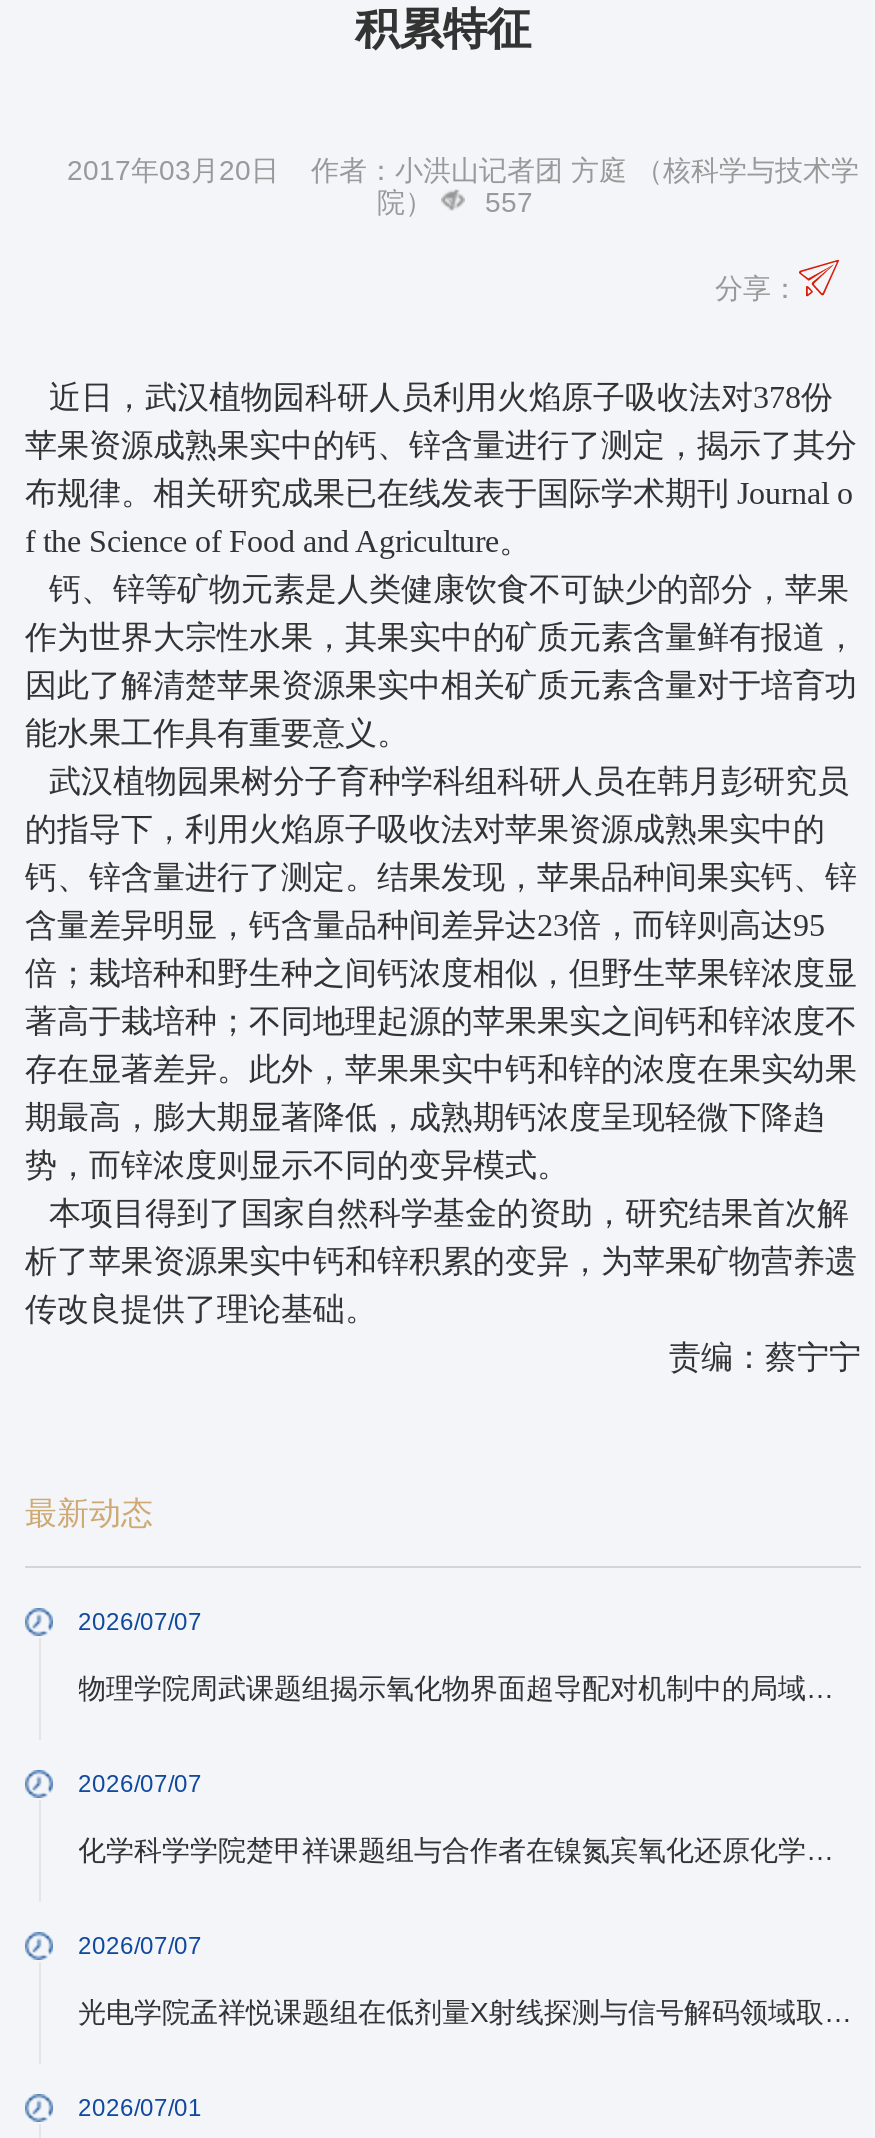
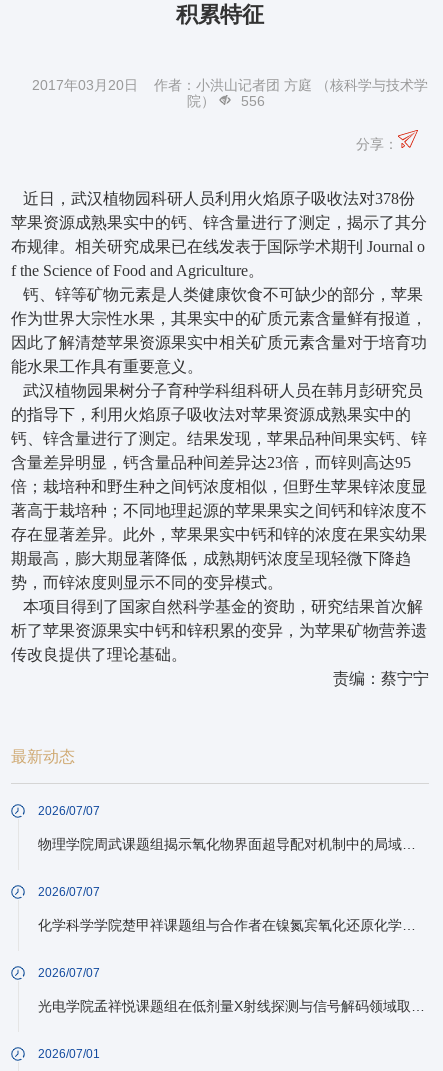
[377,187,549,219] 院） 557 -> [187,93,273,109] 院） 556

